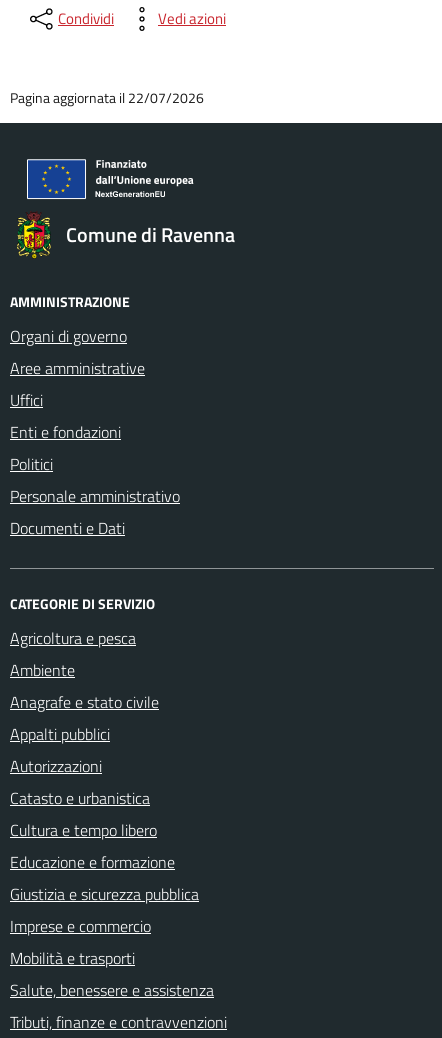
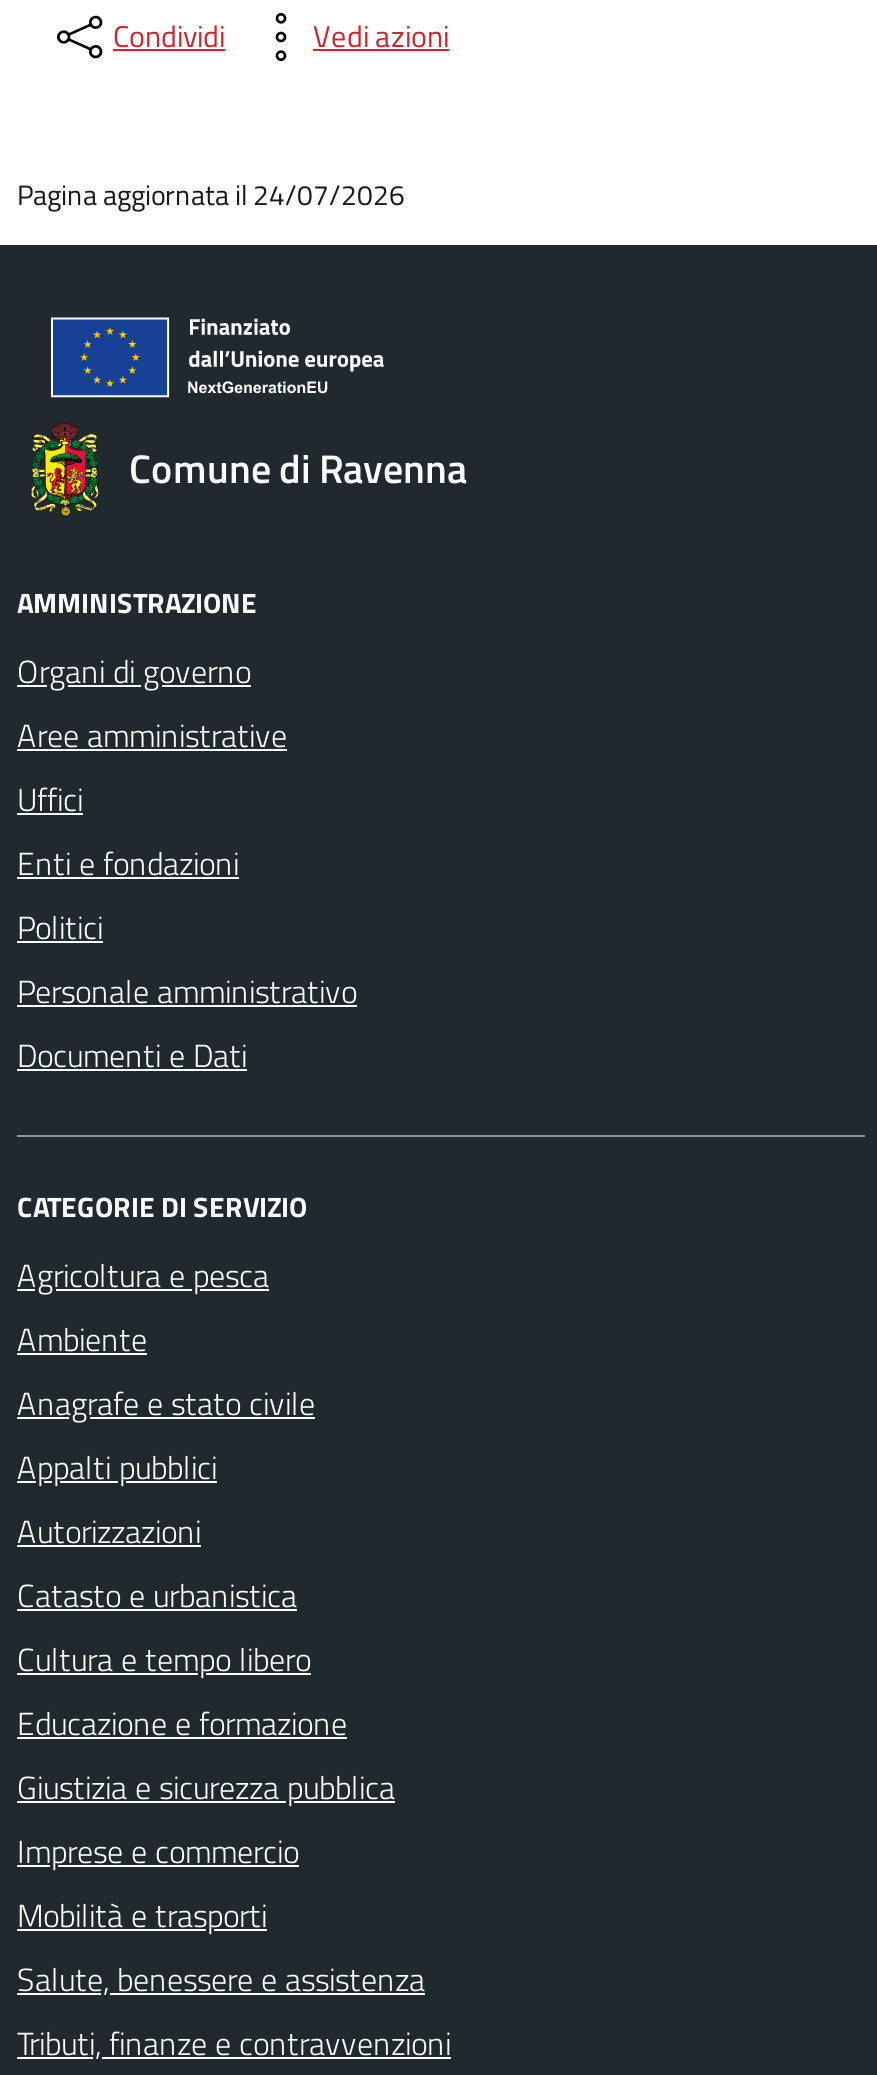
[10,87,204,108] Pagina aggiornata il 22/07/2026 -> [17,173,405,215] Pagina aggiornata il 24/07/2026

